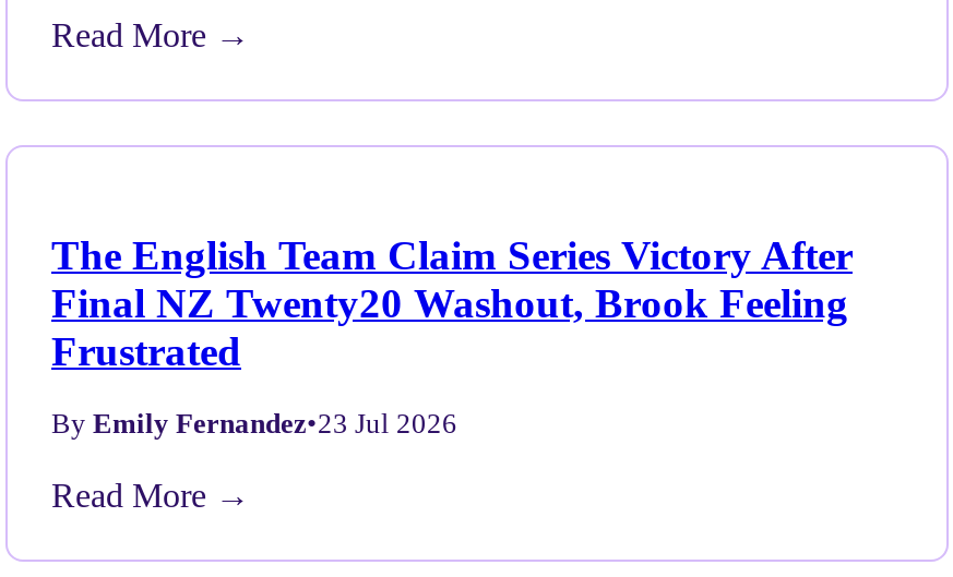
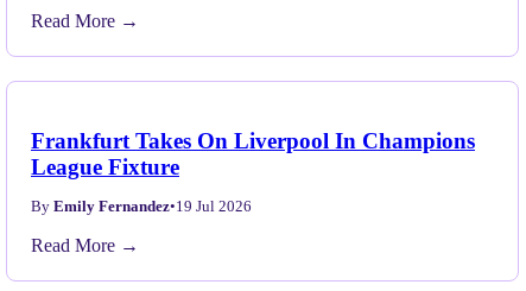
[51,233,853,374] The English Team Claim Series Victory After | Final NZ Twenty20 Washout, Brook Feeling | Frustrated -> [31,128,475,179] Frankfurt Takes On Liverpool In Champions | League Fixture
[51,409,457,440] By Emily Fernandez•23 Jul 2026 -> [31,198,252,215] By Emily Fernandez•19 Jul 2026

